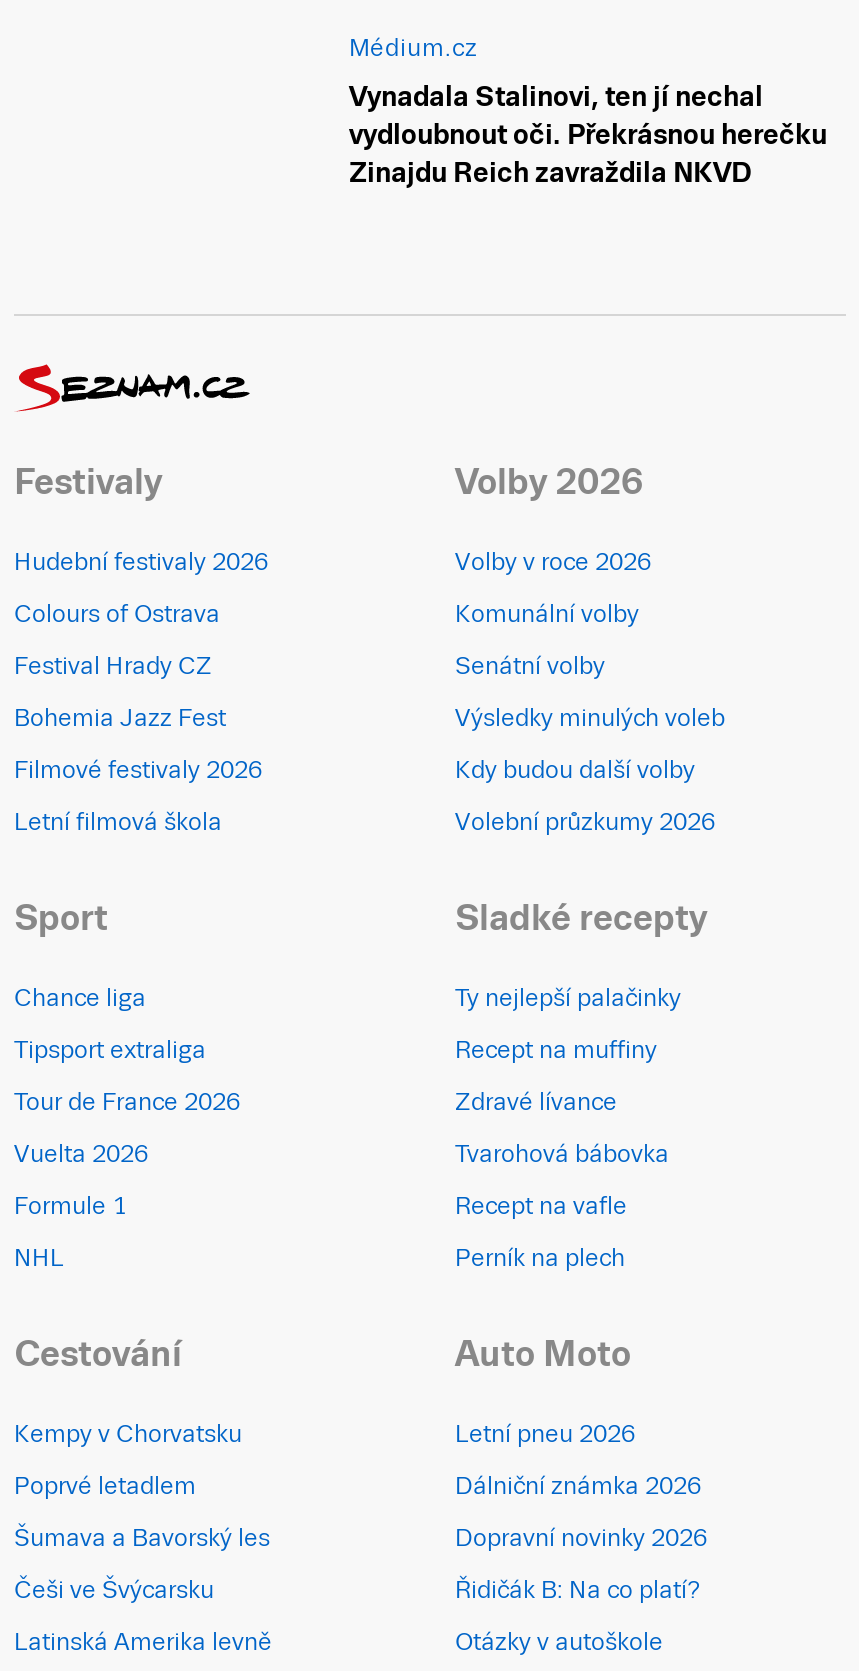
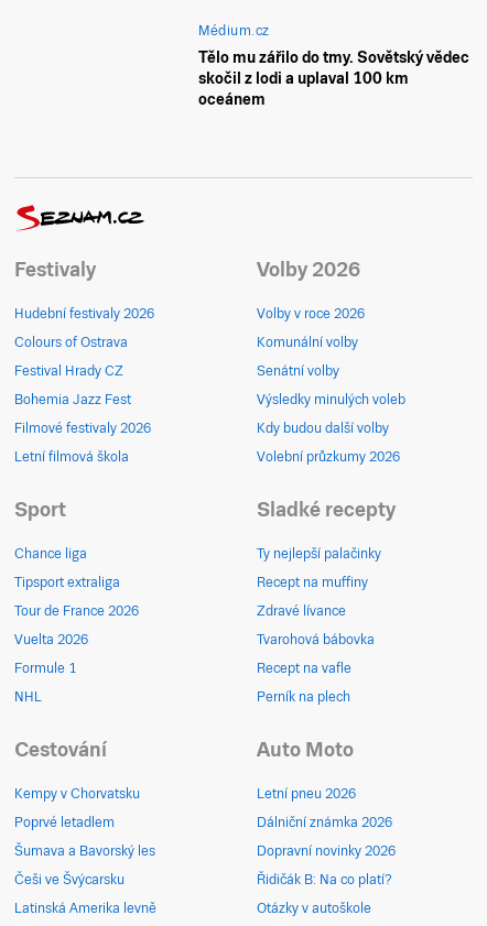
[349,81,827,189] Vynadala Stalinovi, ten jí nechal | vydloubnout oči. Překrásnou herečku | Zinajdu Reich zavraždila NKVD -> [199,49,470,108] Tělo mu zářilo do tmy. Sovětský vědec | skočil z lodi a uplaval 100 km | oceánem

